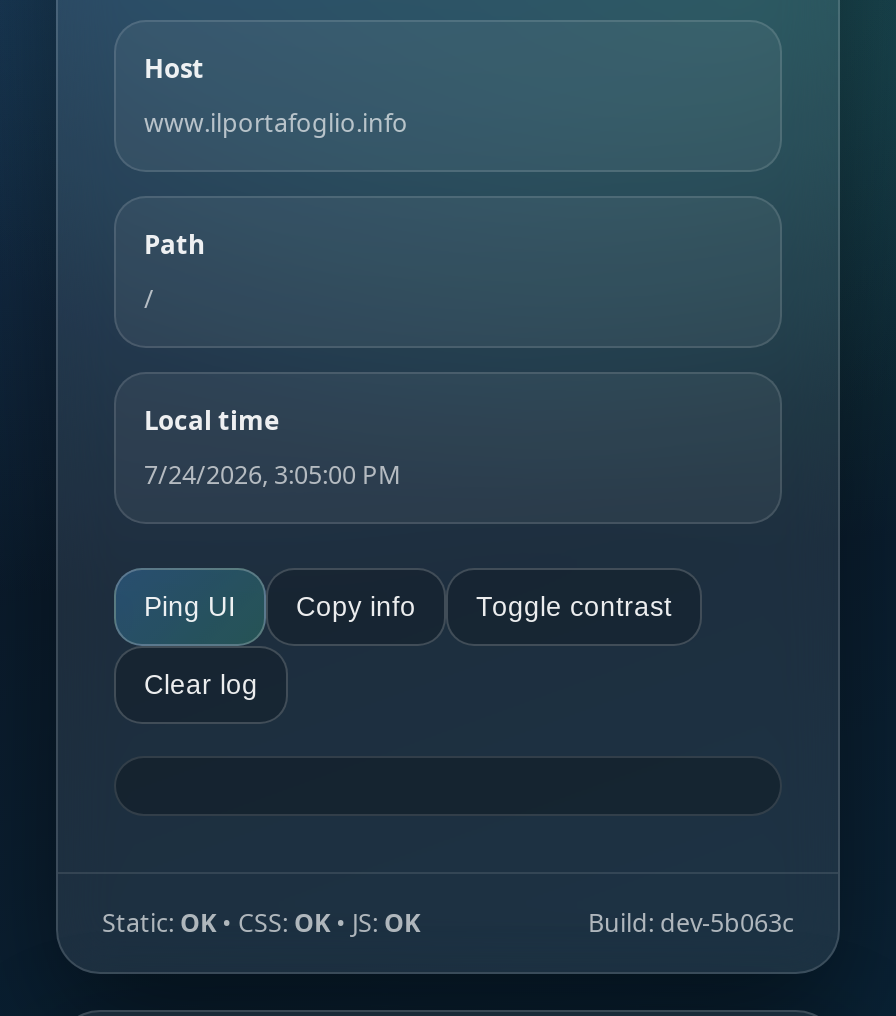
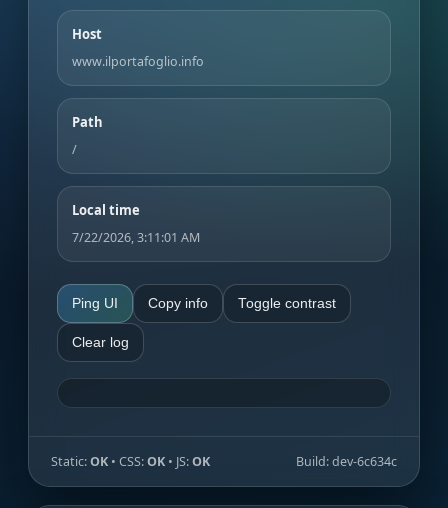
[144,458,400,492] 7/24/2026, 3:05:00 PM -> [72,229,200,246] 7/22/2026, 3:11:01 AM
[588,906,794,940] Build: dev-5b063c -> [296,453,397,470] Build: dev-6c634c

